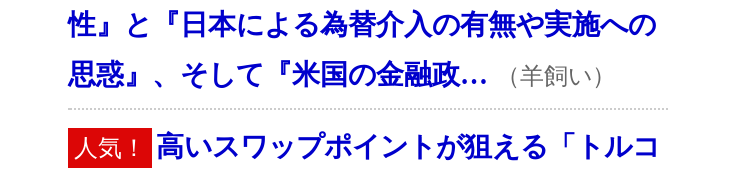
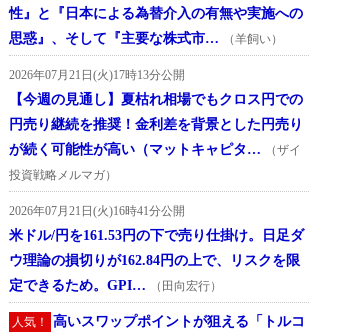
[68,60,616,90] 思惑』、そして『米国の金融政… （羊飼い） -> [9,31,304,293] 思惑』、そして『主要な株式市… （羊飼い） | 2026年07月21日(火)17時13分公開 | 【今週の見通し】夏枯れ相場でもクロス円での | 円売り継続を推奨！金利差を背景とした円売り | が続く可能性が高い（マットキャピタ… （ザイ | 投資戦略メルマガ） | 2026年07月21日(火)16時41分公開 | 米ドル/円を161.53円の下で売り仕掛け。日足ダ | ウ理論の損切りが162.84円の上で、リスクを限 | 定できるため。GPI… （田向宏行）

